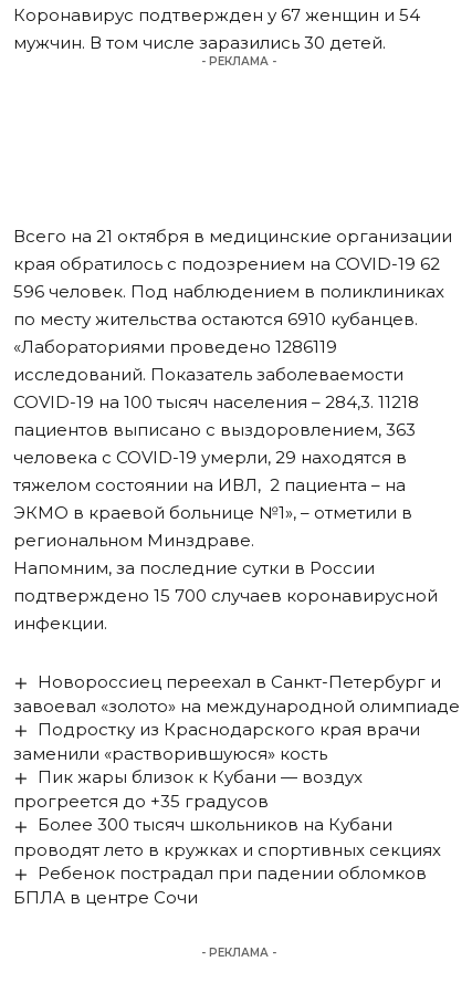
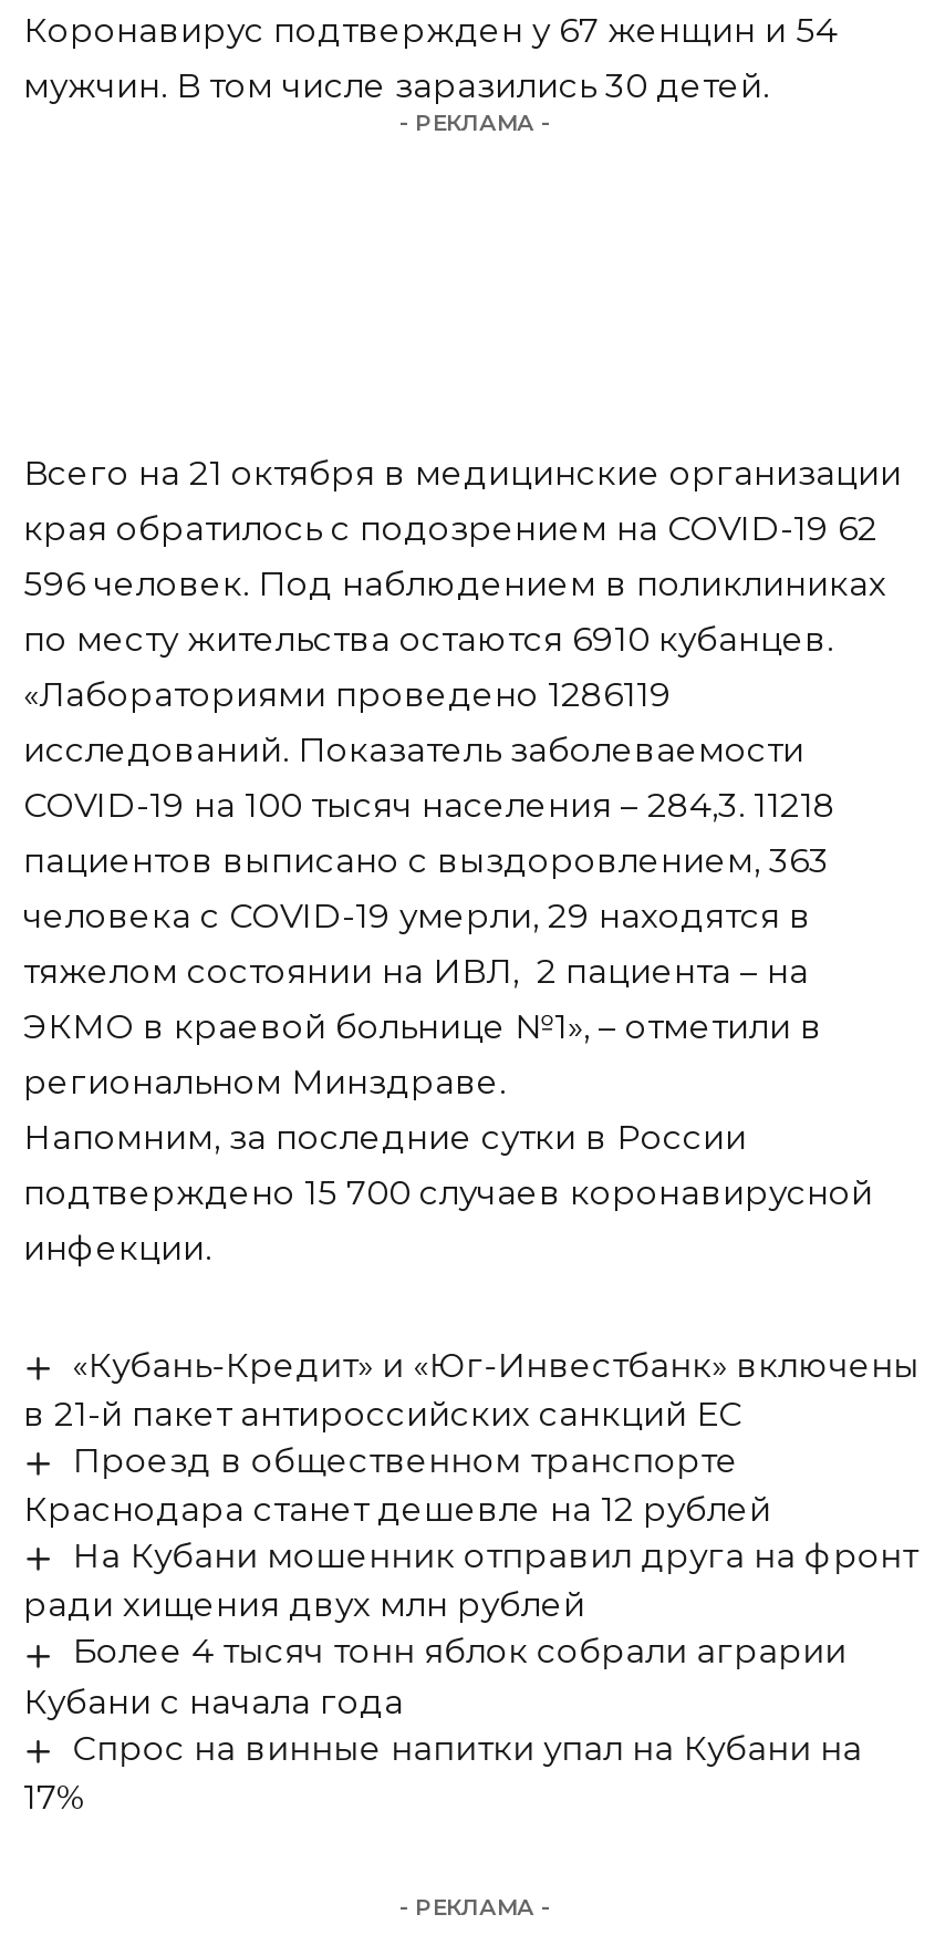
[13,671,460,907] Новороссиец переехал в Санкт-Петербург и | завоевал «золото» на международной олимпиаде | Подростку из Краснодарского края врачи | заменили «растворившуюся» кость | Пик жары близок к Кубани — воздух | прогреется до +35 градусов | Более 300 тысяч школьников на Кубани | проводят лето в кружках и спортивных секциях | Ребенок пострадал при падении обломков | БПЛА в центре Сочи -> [23,1344,920,1817] «Кубань-Кредит» и «Юг-Инвестбанк» включены | в 21-й пакет антироссийских санкций ЕС | Проезд в общественном транспорте | Краснодара станет дешевле на 12 рублей | На Кубани мошенник отправил друга на фронт | ради хищения двух млн рублей | Более 4 тысяч тонн яблок собрали аграрии | Кубани с начала года | Спрос на винные напитки упал на Кубани на | 17%

